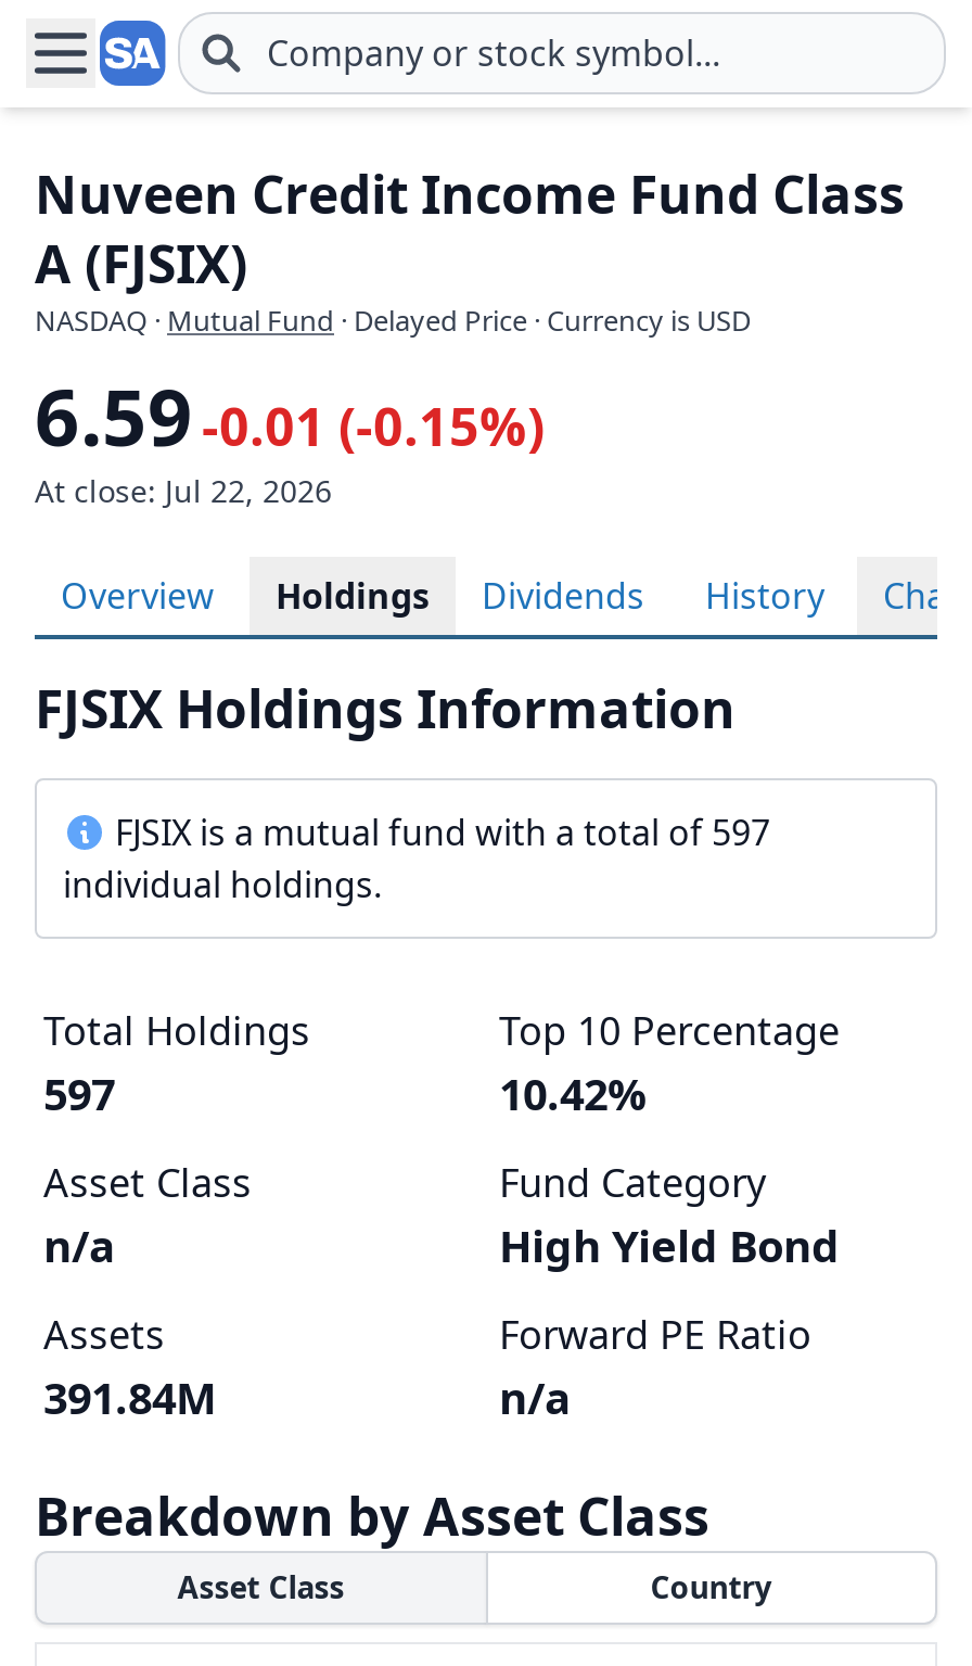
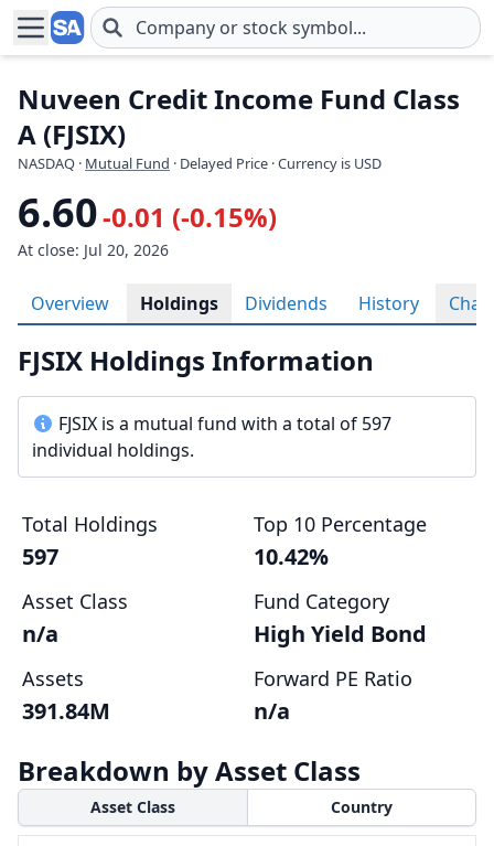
[35,364,545,470] 6.59 -0.01 (-0.15%) -> [18,185,277,239] 6.60 -0.01 (-0.15%)
[35,470,332,511] At close: Jul 22, 2026 -> [18,239,169,260] At close: Jul 20, 2026

